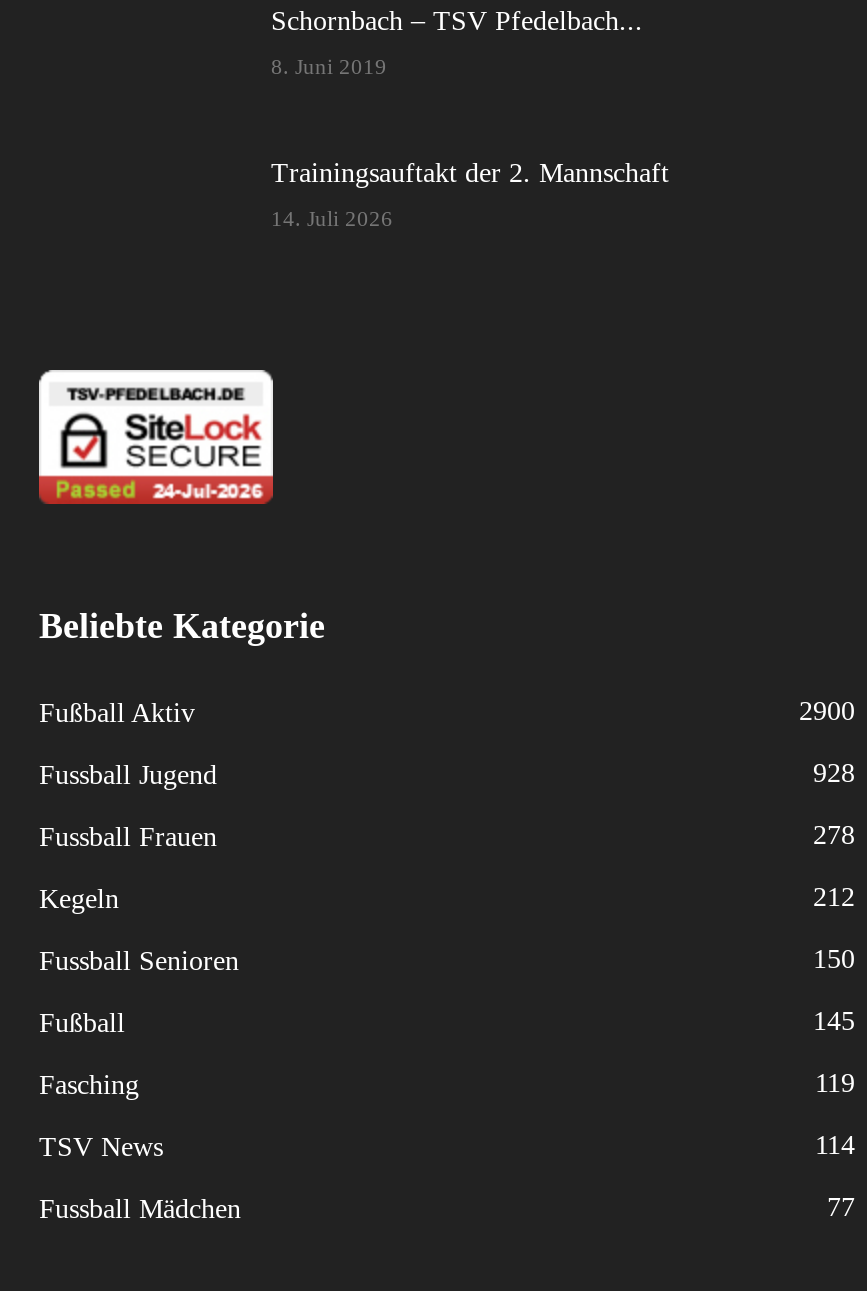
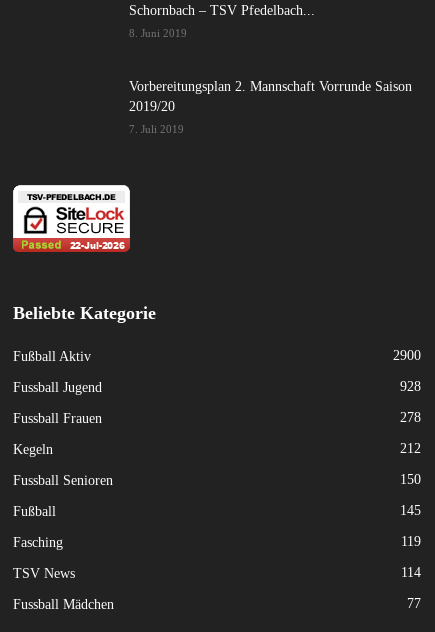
[271,158,669,188] Trainingsauftakt der 2. Mannschaft -> [129,79,412,114] Vorbereitungsplan 2. Mannschaft Vorrunde Saison | 2019/20
[271,206,393,230] 14. Juli 2026 -> [129,123,184,135] 7. Juli 2019

